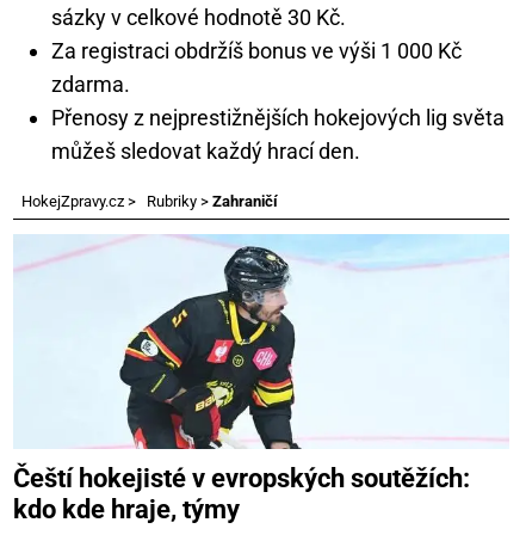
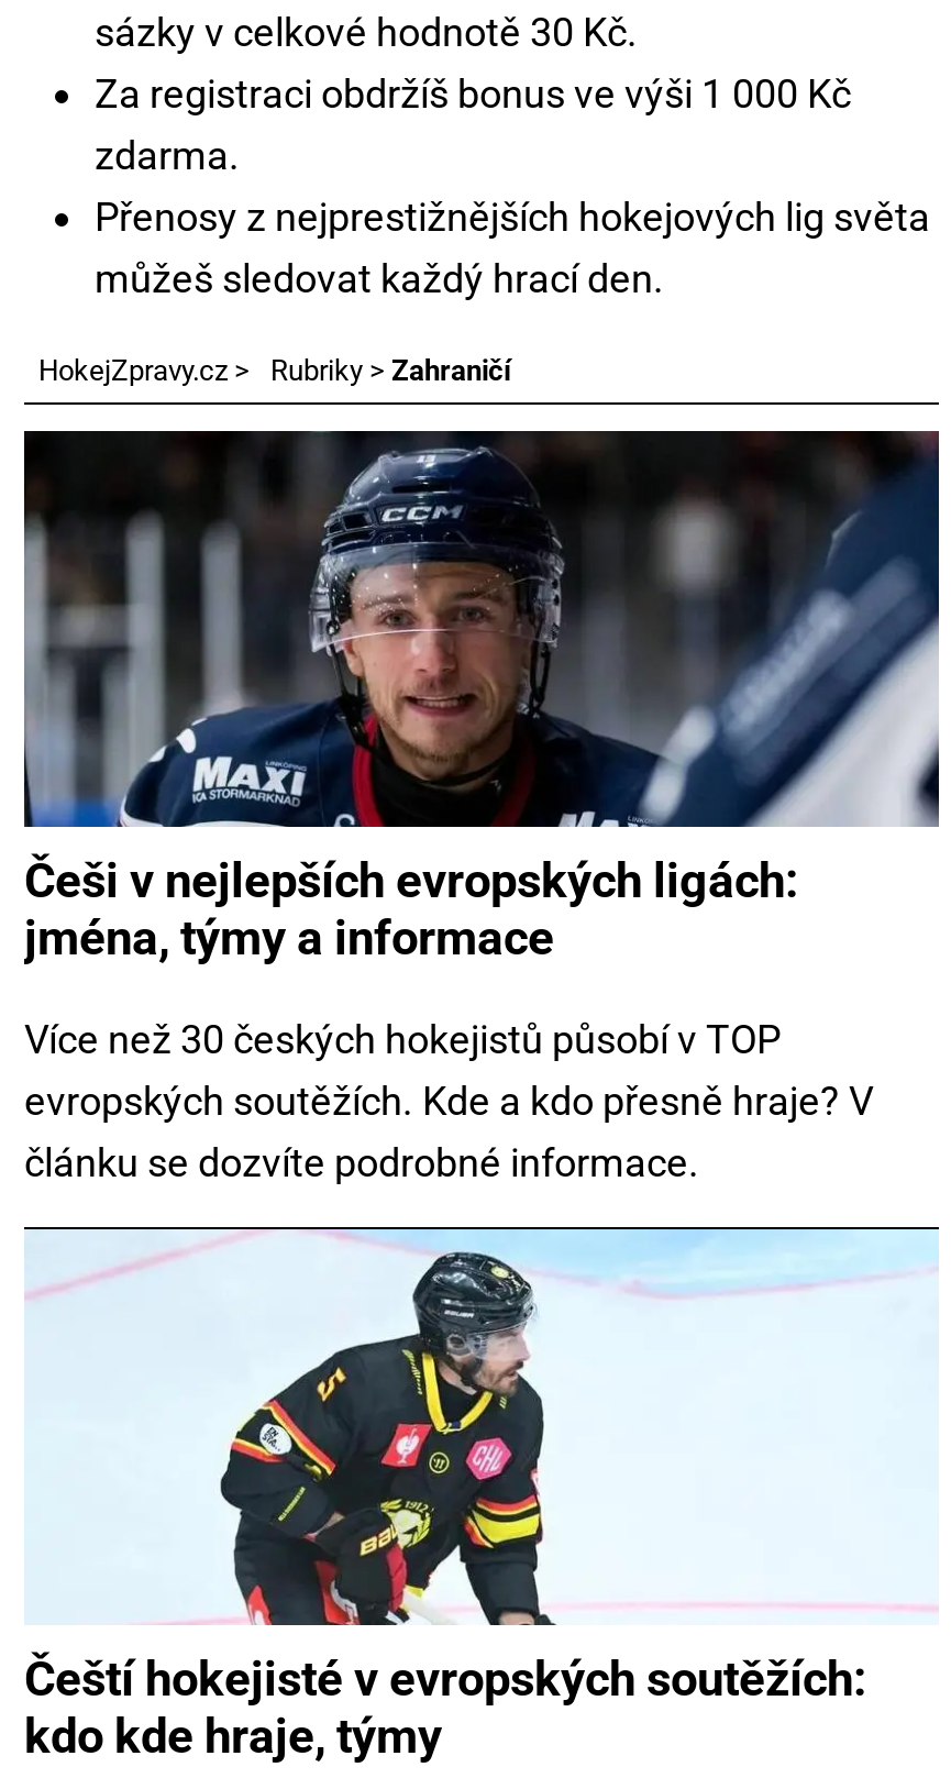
none -> [22,429,941,1186] [image] | Češi v nejlepších evropských ligách: | jména, týmy a informace | Více než 30 českých hokejistů působí v TOP | evropských soutěžích. Kde a kdo přesně hraje? V | článku se dozvíte podrobné informace.

